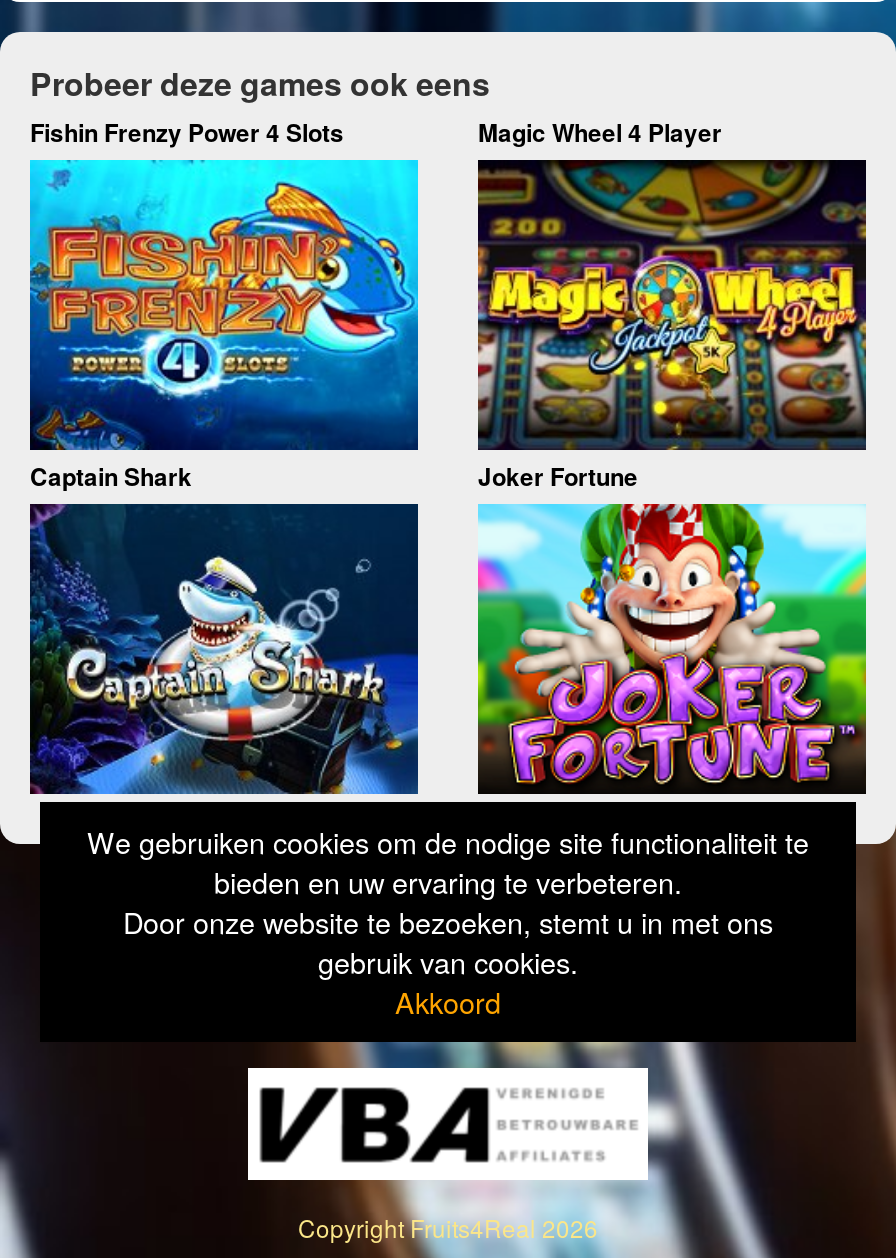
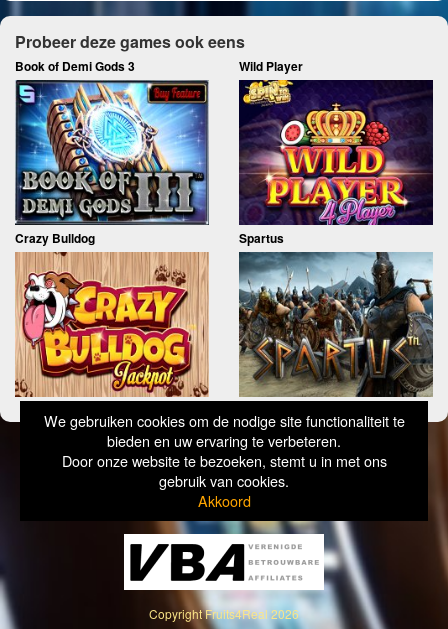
[30,113,722,149] Fishin Frenzy Power 4 Slots | Magic Wheel 4 Player -> [15,57,303,75] Book of Demi Gods 3 | Wild Player
[28,158,638,494] [image] | Captain Shark | Joker Fortune -> [15,79,284,247] [image] | Crazy Bulldog | Spartus
[476,162,868,452] [image] -> [238,81,434,226] [image]
[28,502,420,796] [image] -> [14,252,209,398] [image]
[476,502,868,796] [image] -> [238,251,434,398] [image]

